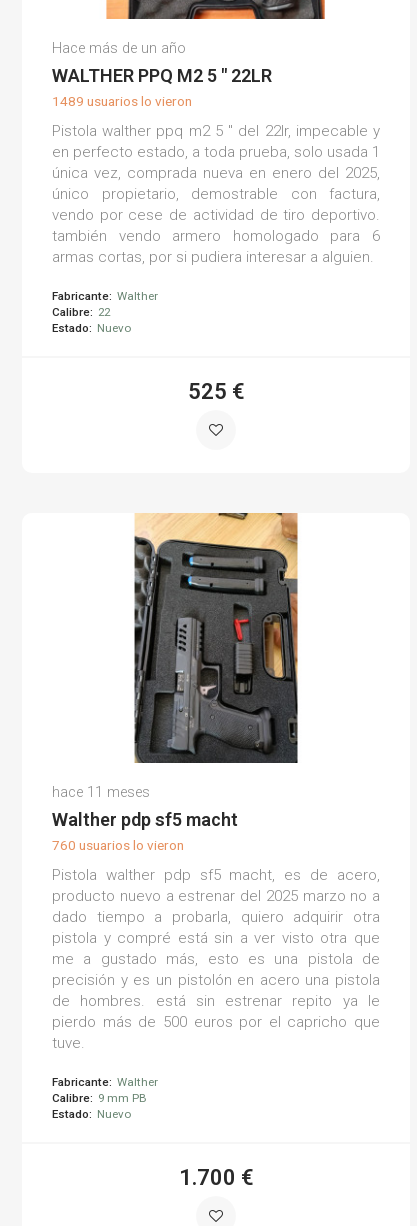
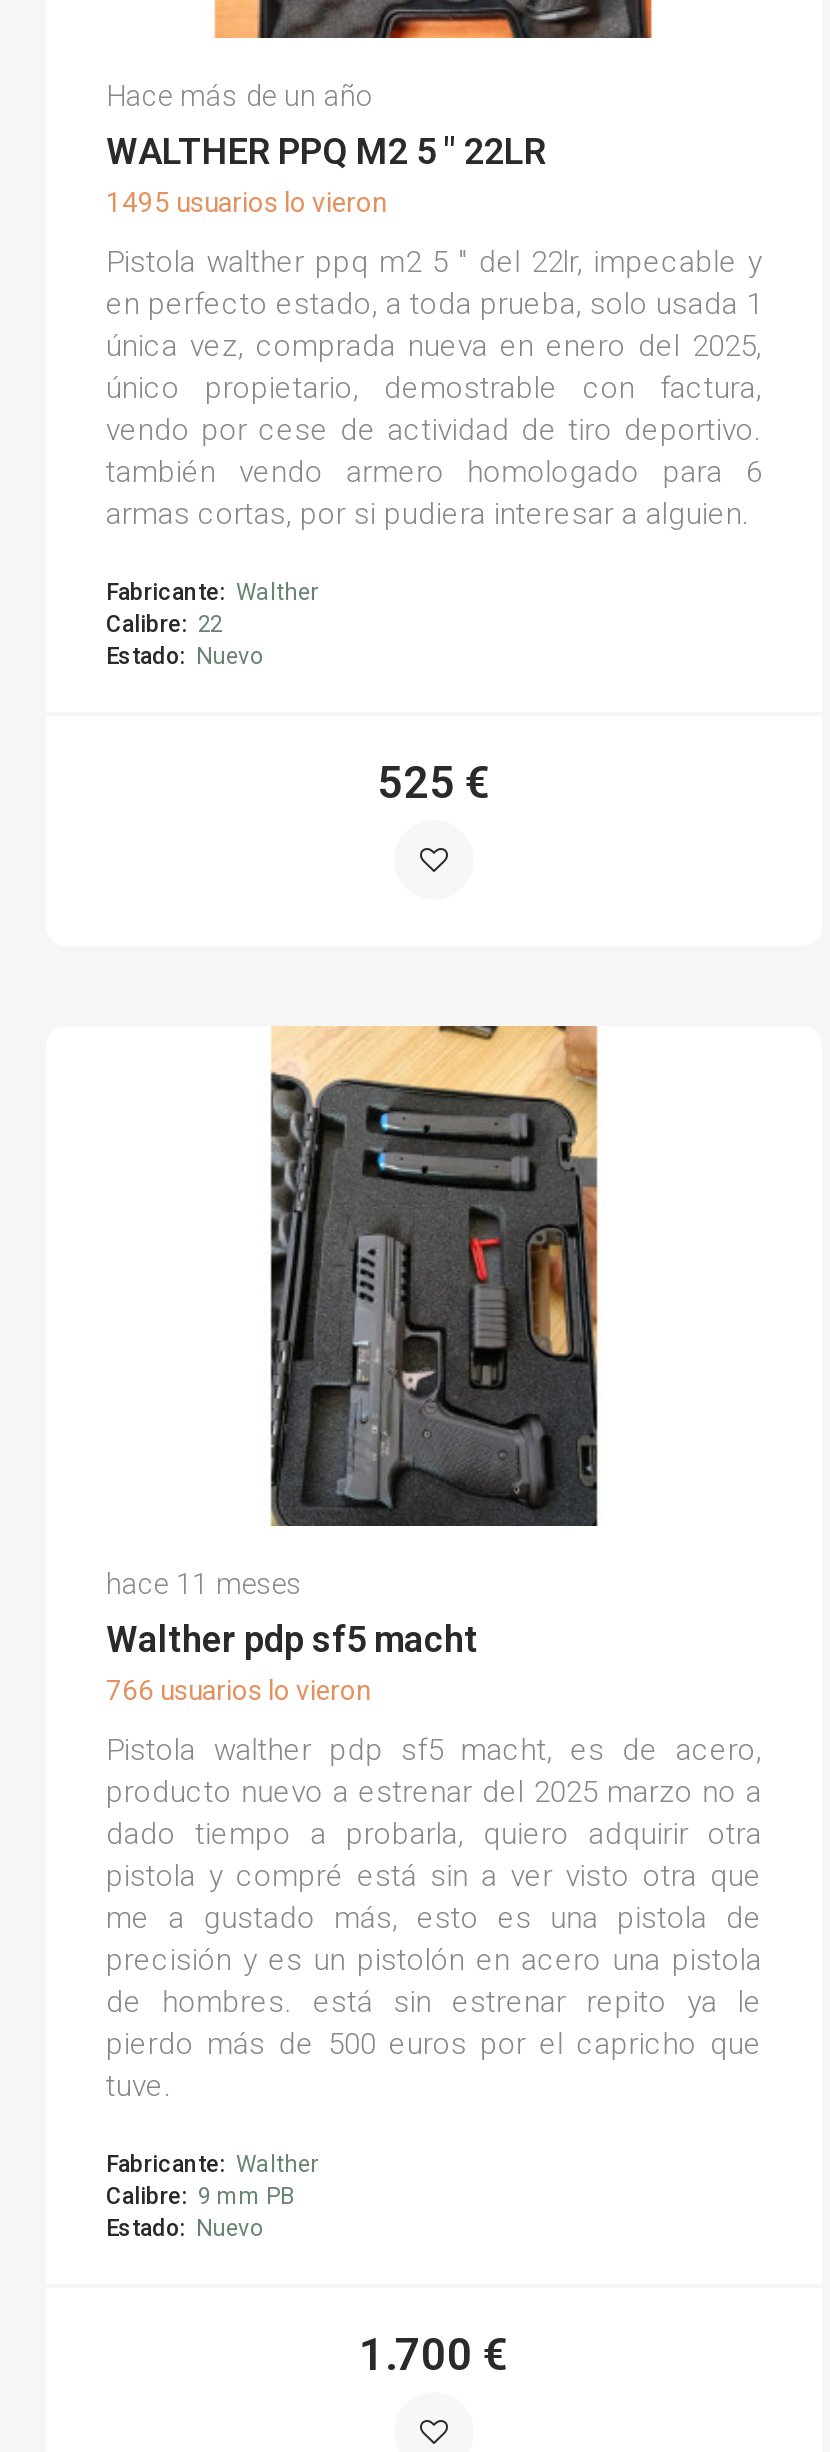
[52,93,192,109] 1489 usuarios lo vieron -> [106,186,386,218] 1495 usuarios lo vieron
[52,837,184,853] 760 usuarios lo vieron -> [106,1674,370,1706] 766 usuarios lo vieron

